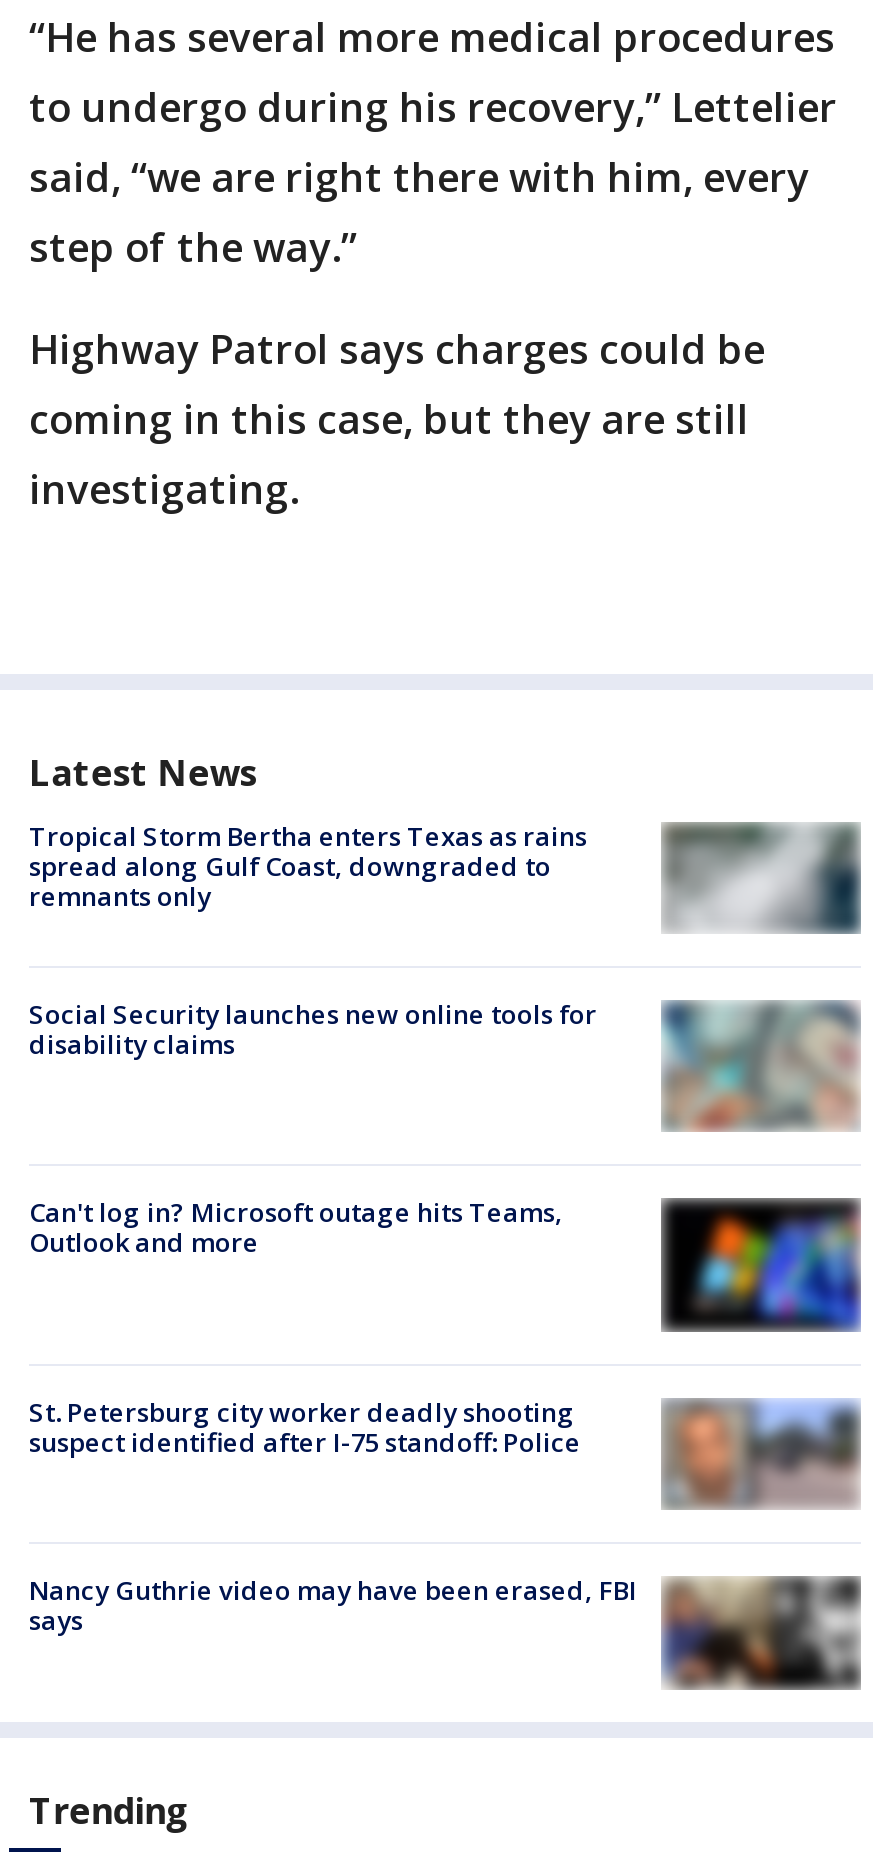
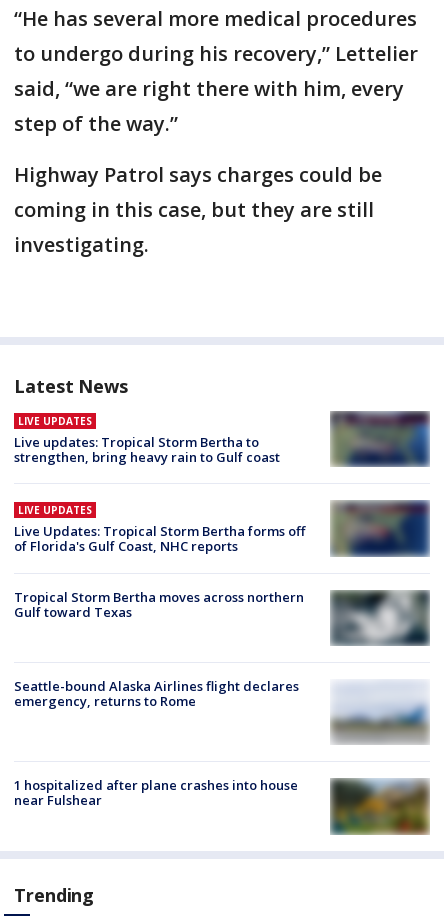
[29,818,587,914] Tropical Storm Bertha enters Texas as rains | spread along Gulf Coast, downgraded to | remnants only -> [14,414,280,466] LIVE UPDATES | Live updates: Tropical Storm Bertha to | strengthen, bring heavy rain to Gulf coast
[667,824,861,934] [image] -> [331,411,430,467] [image]
[29,996,861,1132] [image] | Social Security launches new online tools for | disability claims -> [14,500,430,558] [image] | LIVE UPDATES | Live Updates: Tropical Storm Bertha forms off | of Florida's Gulf Coast, NHC reports
[29,1195,563,1261] Can't log in? Microsoft outage hits Teams, | Outlook and more -> [14,587,304,620] Tropical Storm Bertha moves across northern | Gulf toward Texas
[659,1198,863,1334] [image] -> [330,590,430,656] [image]
[29,1382,861,1508] [image] | St. Petersburg city worker deadly shooting | suspect identified after I-75 standoff: Police -> [14,677,429,743] [image] | Seattle-bound Alaska Airlines flight declares | emergency, returns to Rome
[29,1573,861,1690] [image] | Nancy Guthrie video may have been erased, FBI | says -> [14,776,430,835] [image] | 1 hospitalized after plane crashes into house | near Fulshear

